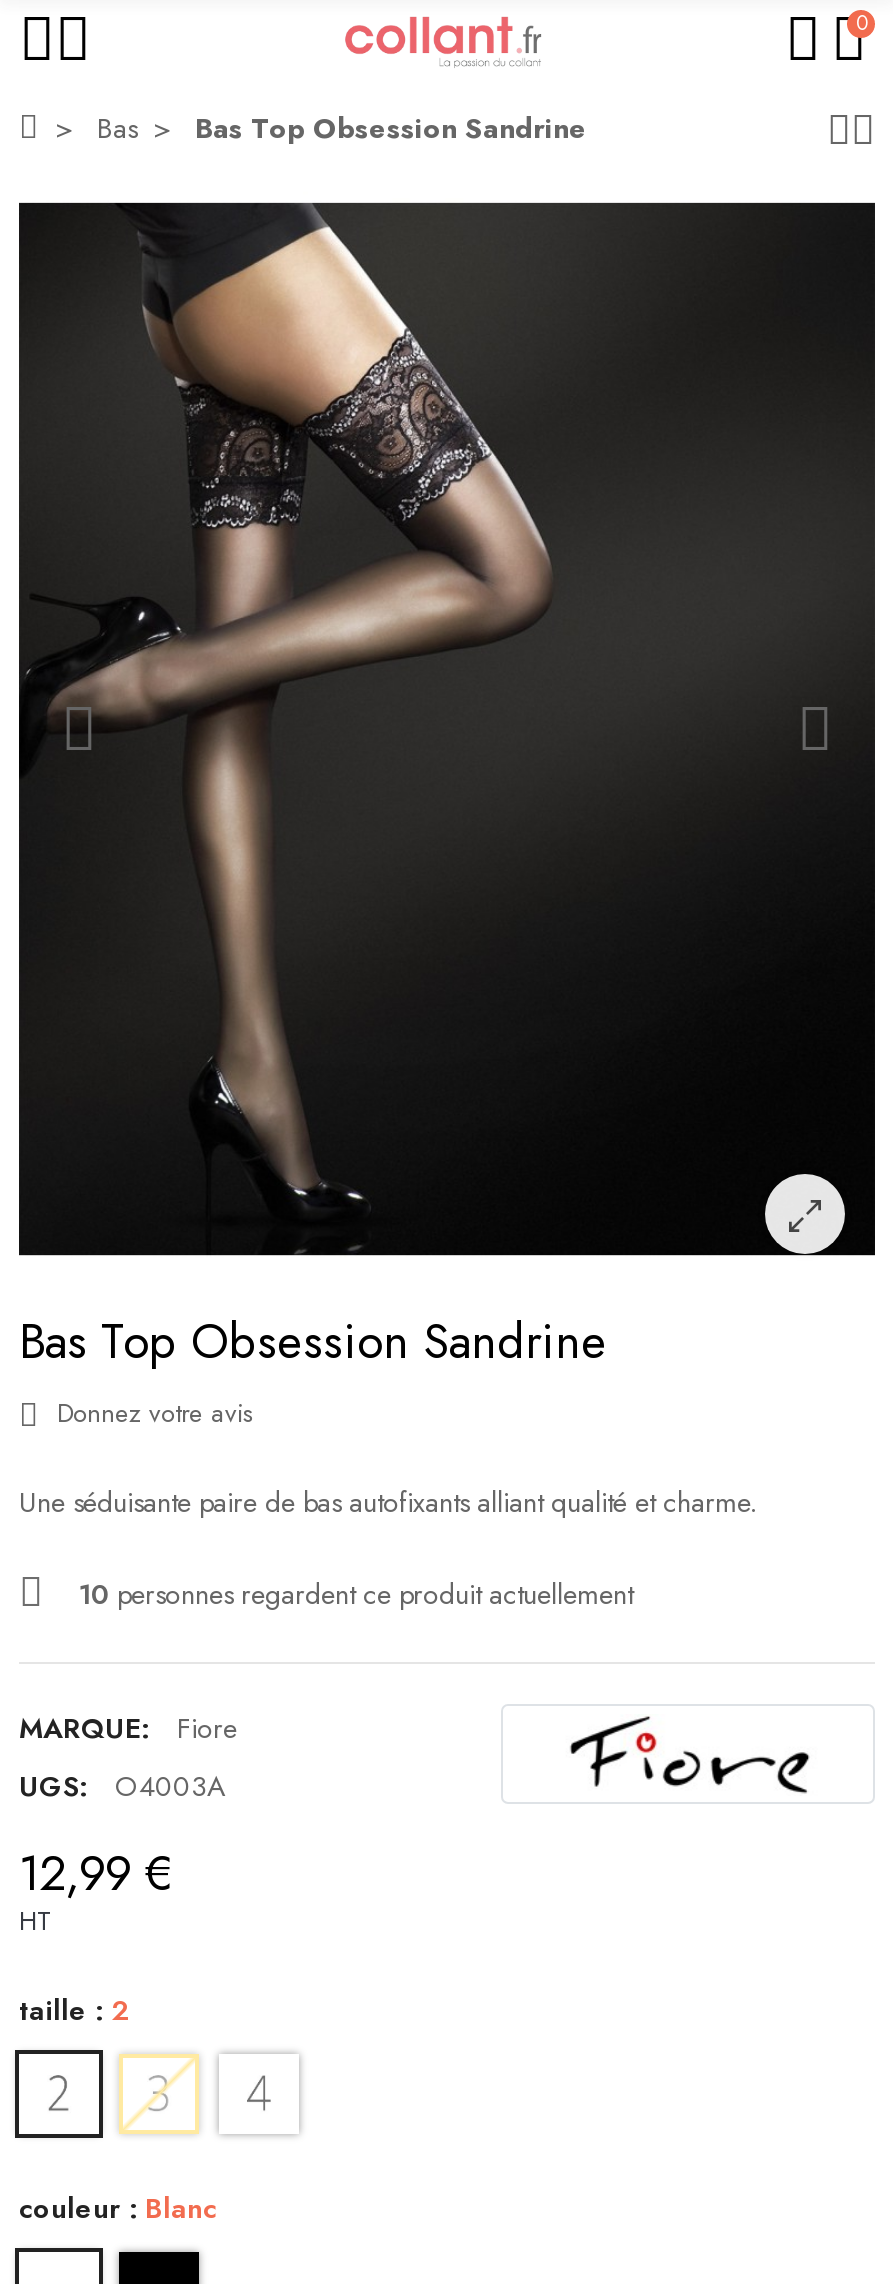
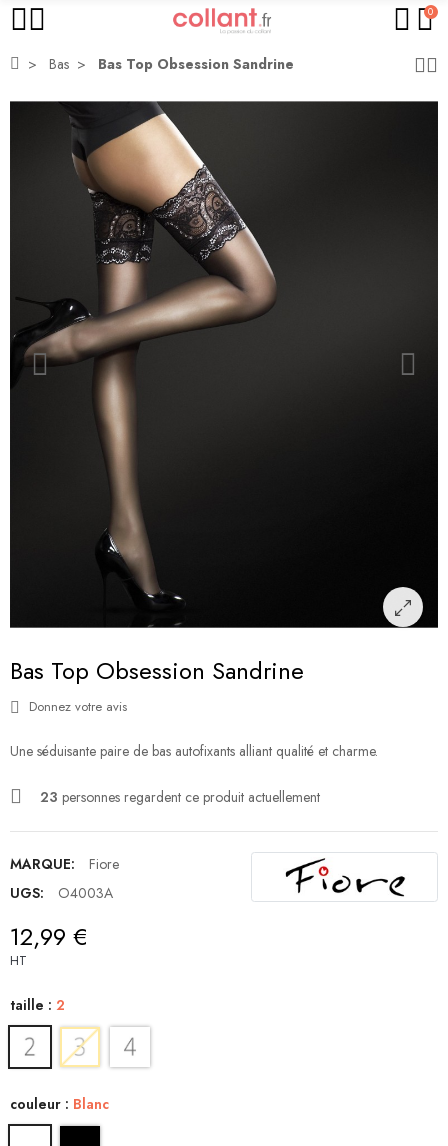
[79,1574,633,1614] 10 personnes regardent ce produit actuellement -> [40,787,320,807] 23 personnes regardent ce produit actuellement

